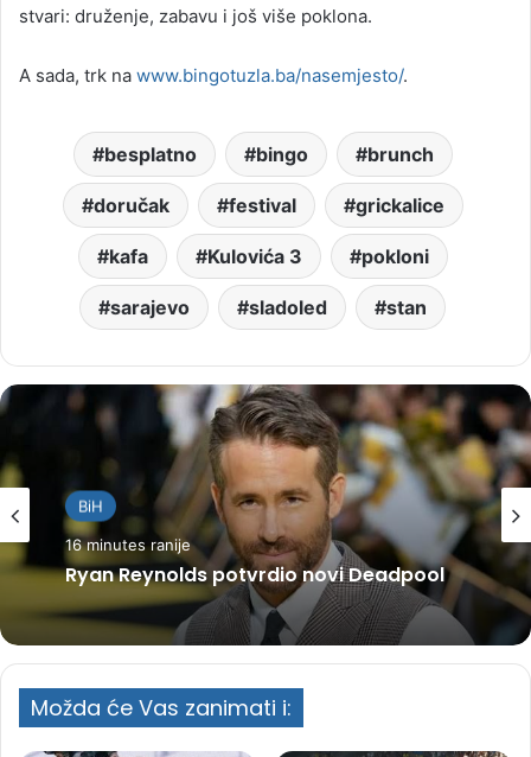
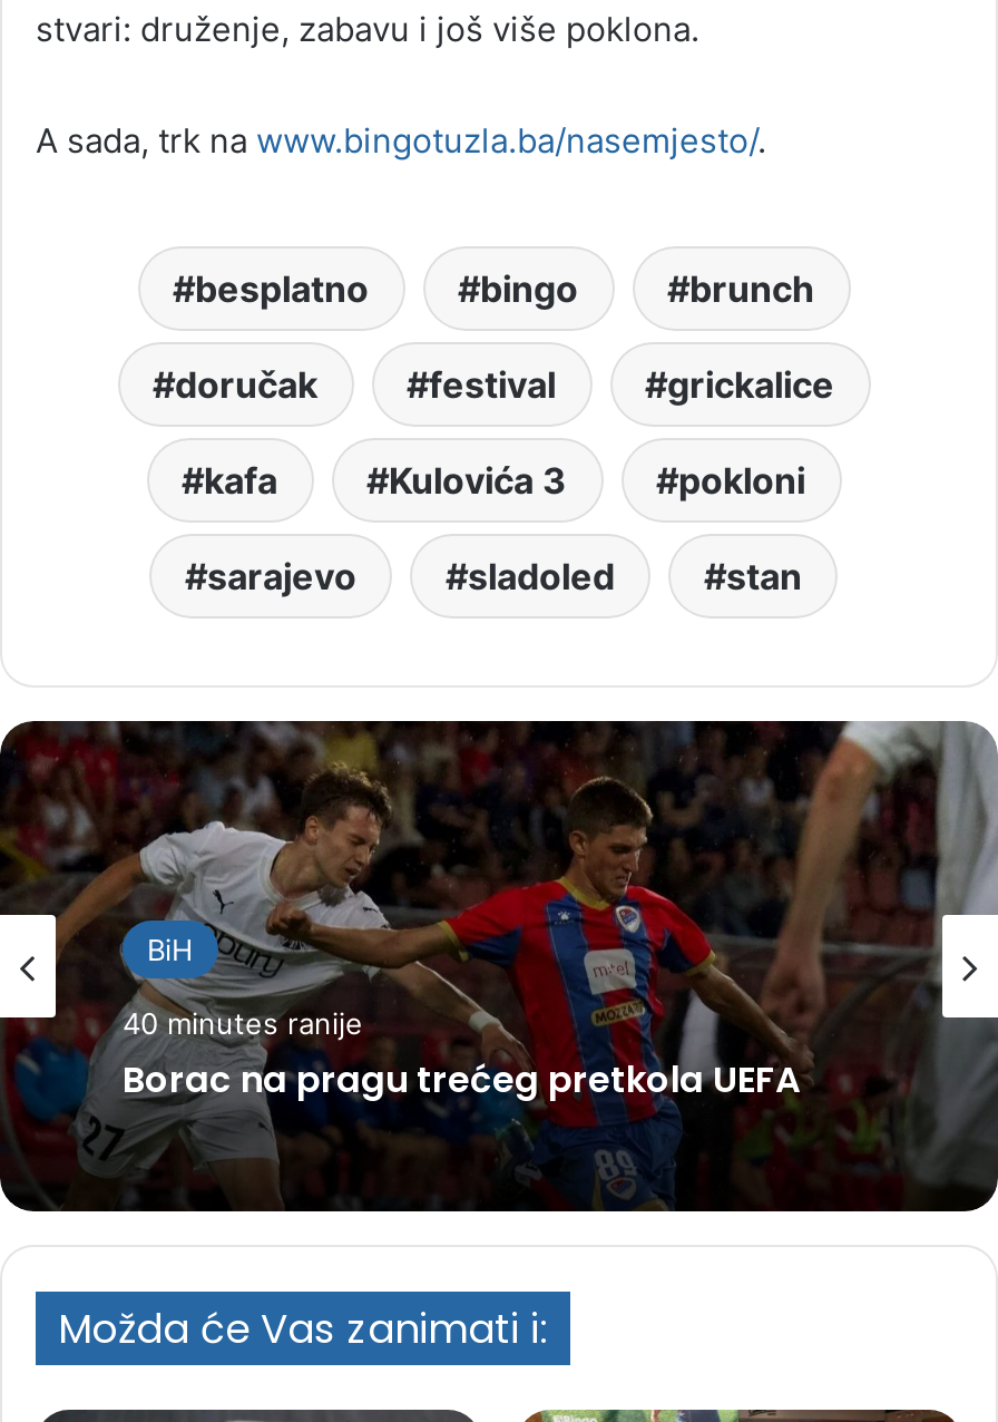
[4,383,527,647] [image] | 16 minutes ranije | Ryan Reynolds potvrdio novi Deadpool -> [7,718,991,1212] [image] | 40 minutes ranije | Borac na pragu trećeg pretkola UEFA

